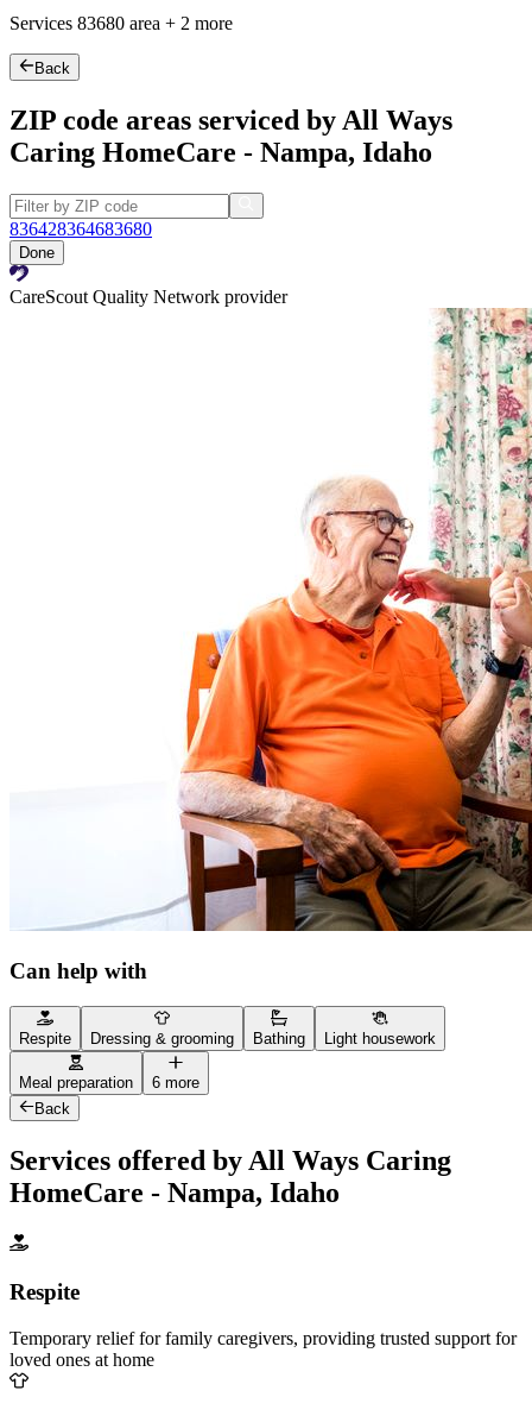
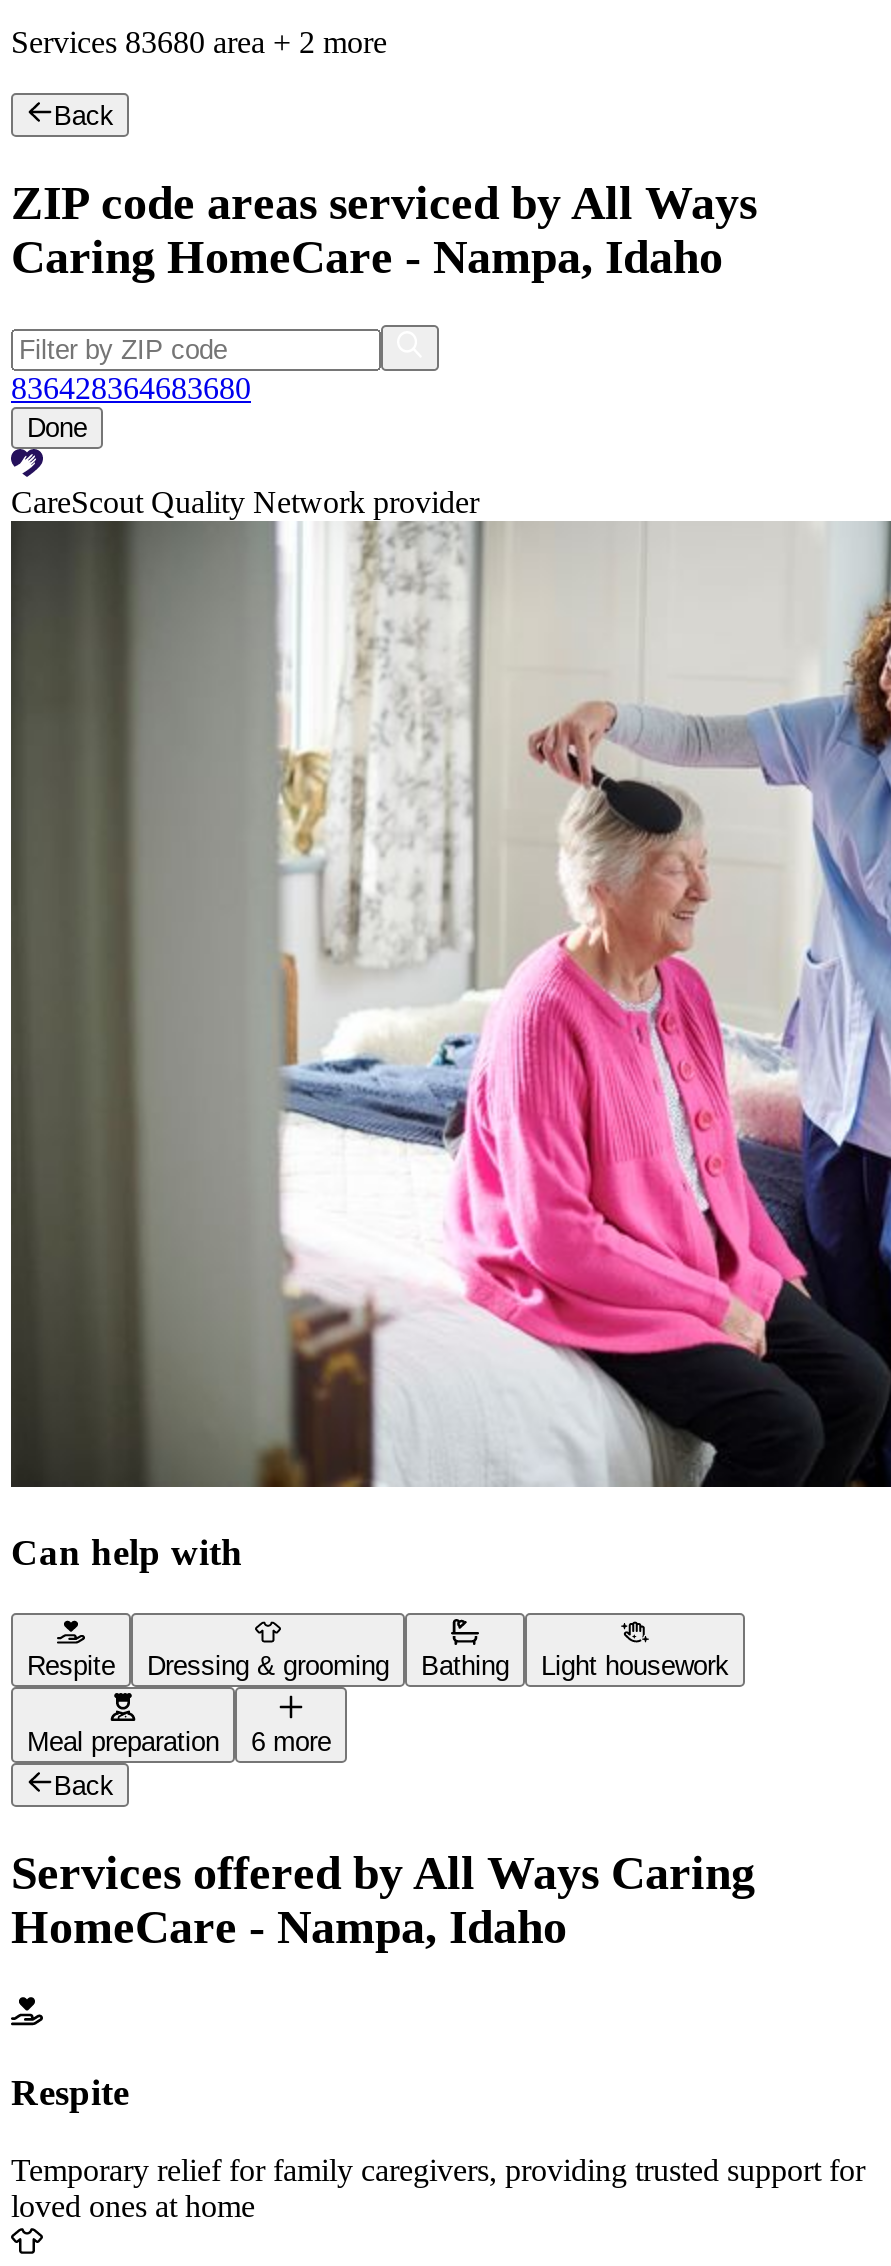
[9,308,528,932] [image] -> [9,520,885,1490] [image]

